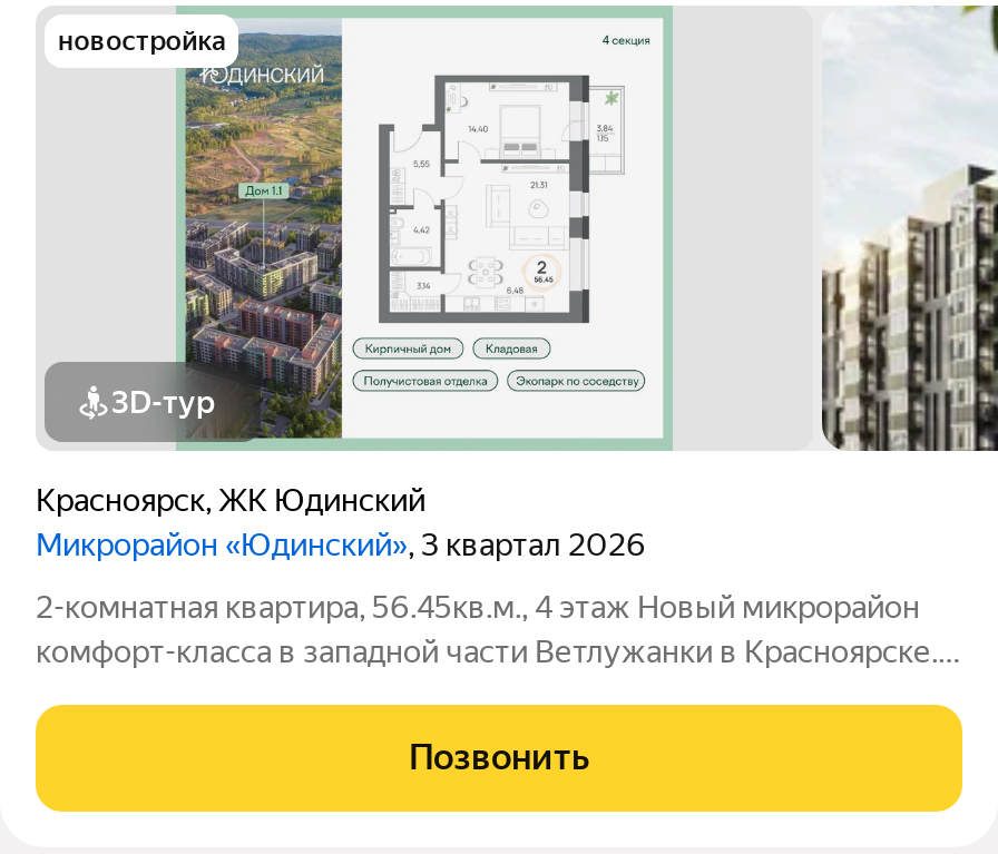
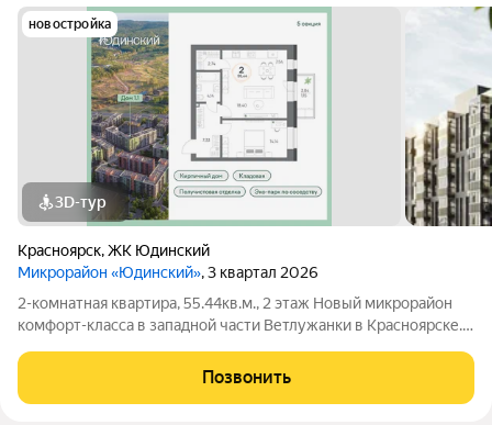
[376,72,628,324] [image] -> [187,41,315,163] [image]
[36,589,920,624] 2-комнатная квартира, 56.45кв.м., 4 этаж Новый микрорайон -> [18,294,452,312] 2-комнатная квартира, 55.44кв.м., 2 этаж Новый микрорайон

